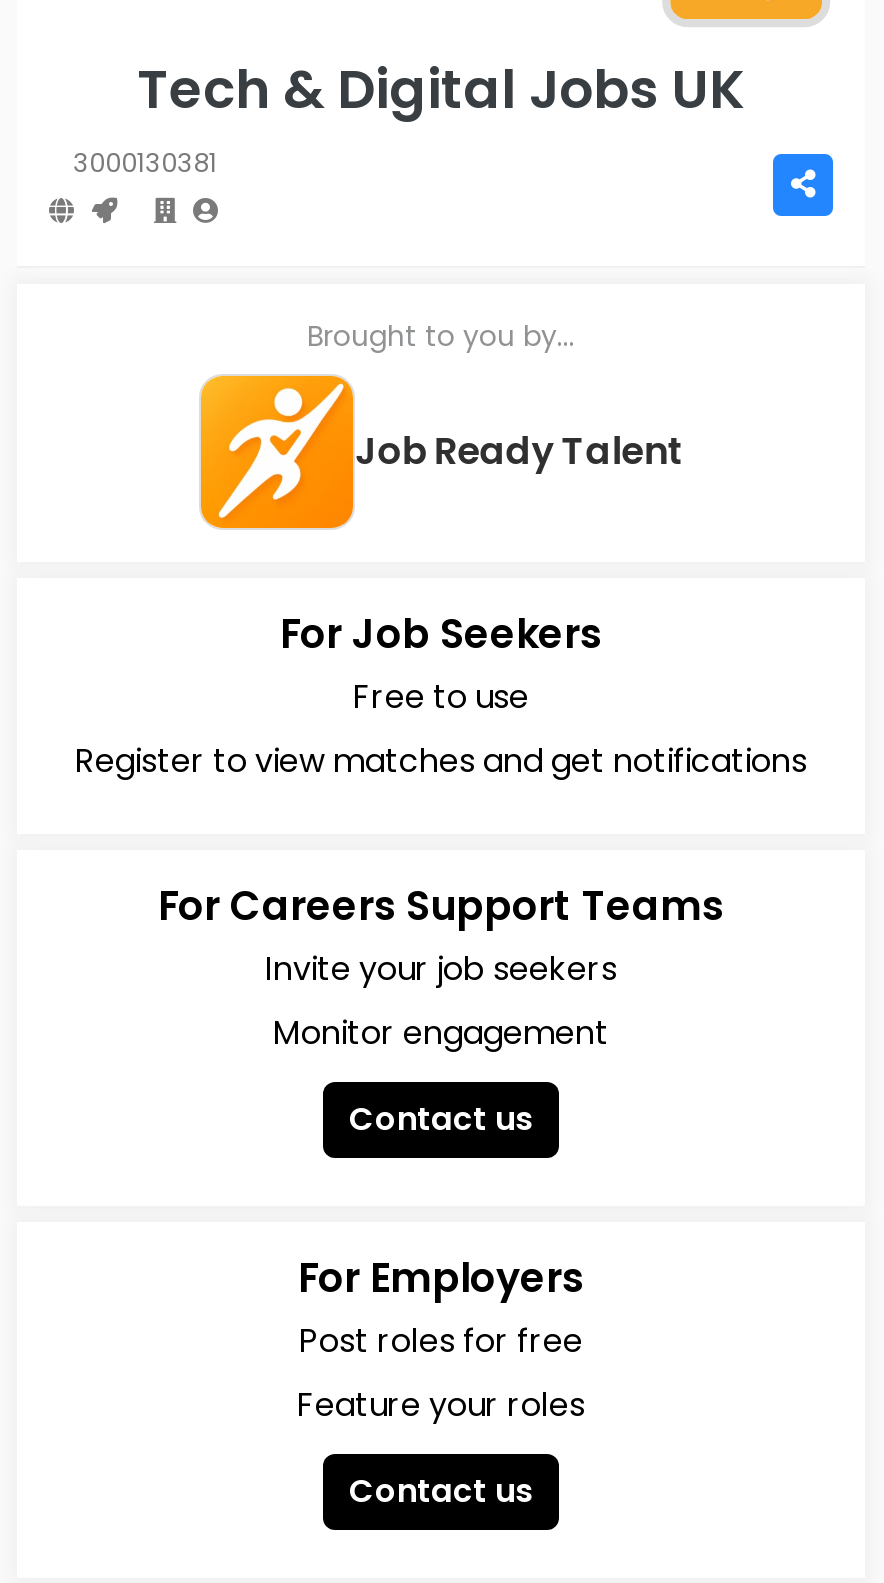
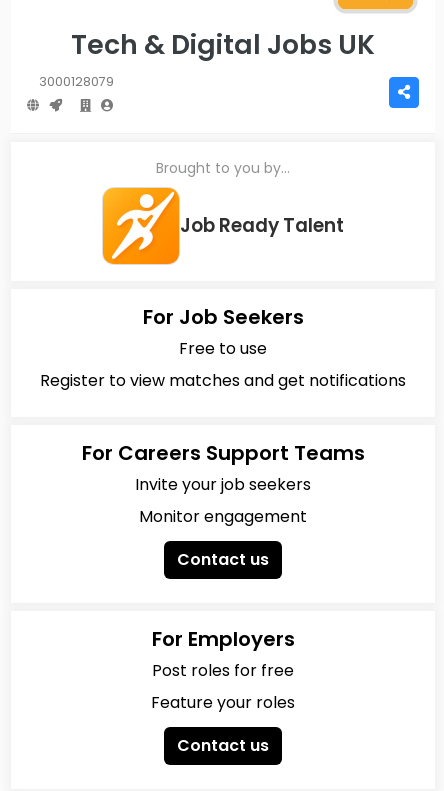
[73,145,217,179] 3000130381 -> [39,73,114,90] 3000128079

